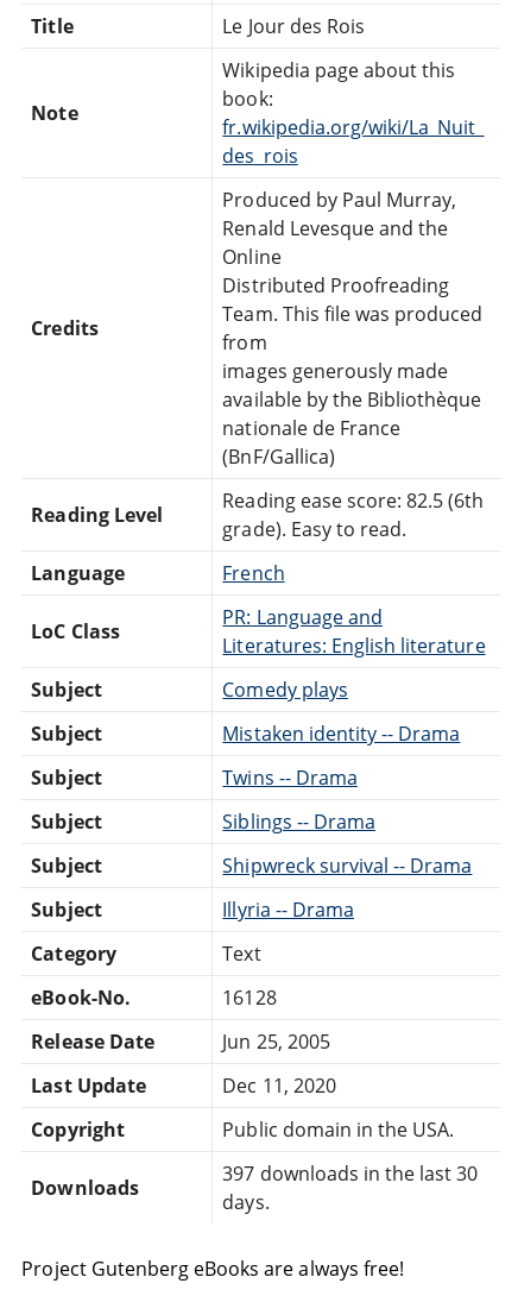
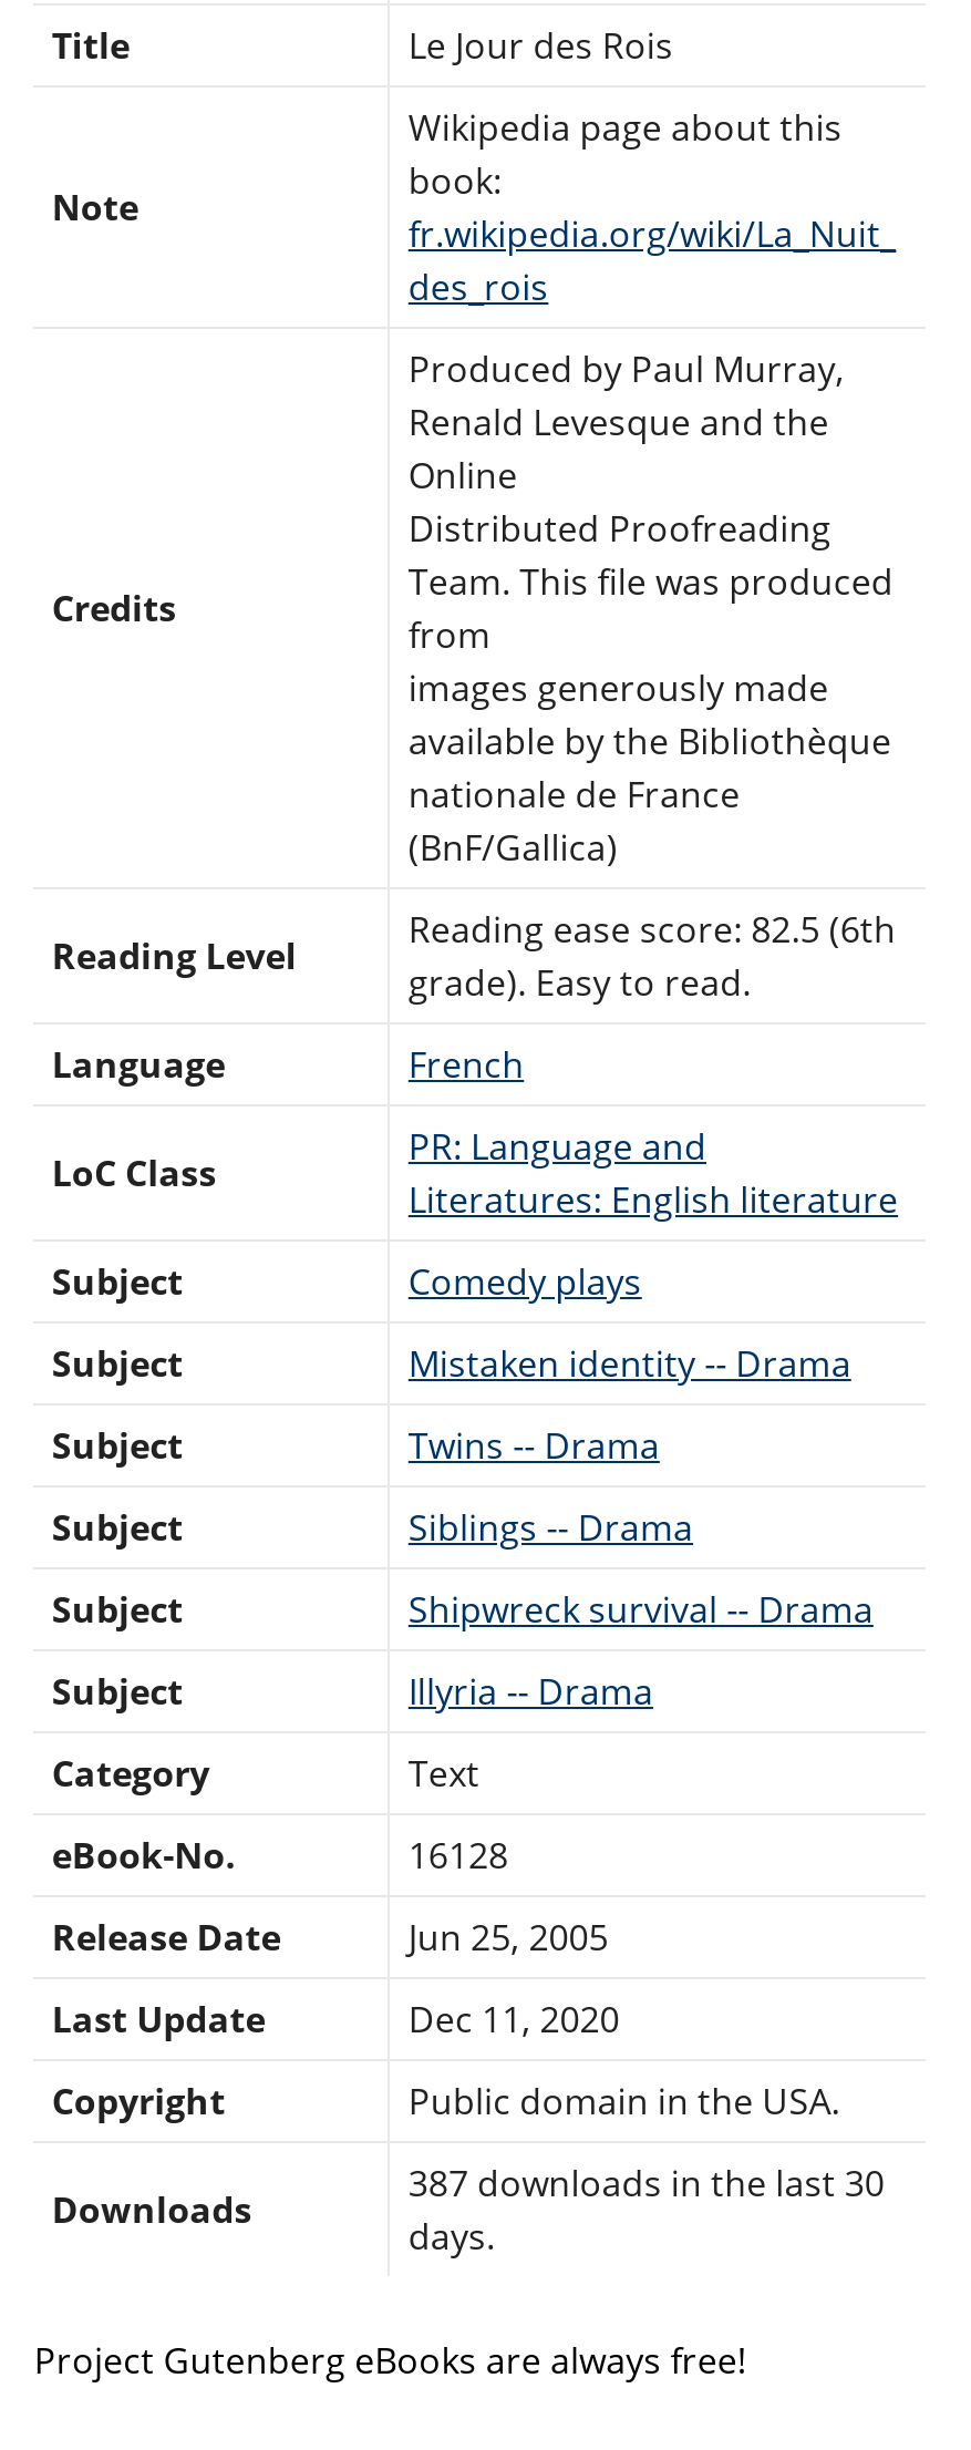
[223,1160,478,1186] 397 downloads in the last 30 -> [408,2158,885,2207] 387 downloads in the last 30

